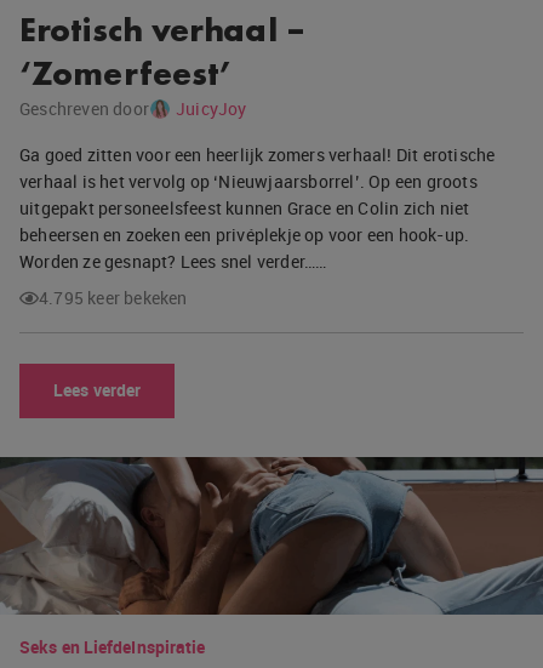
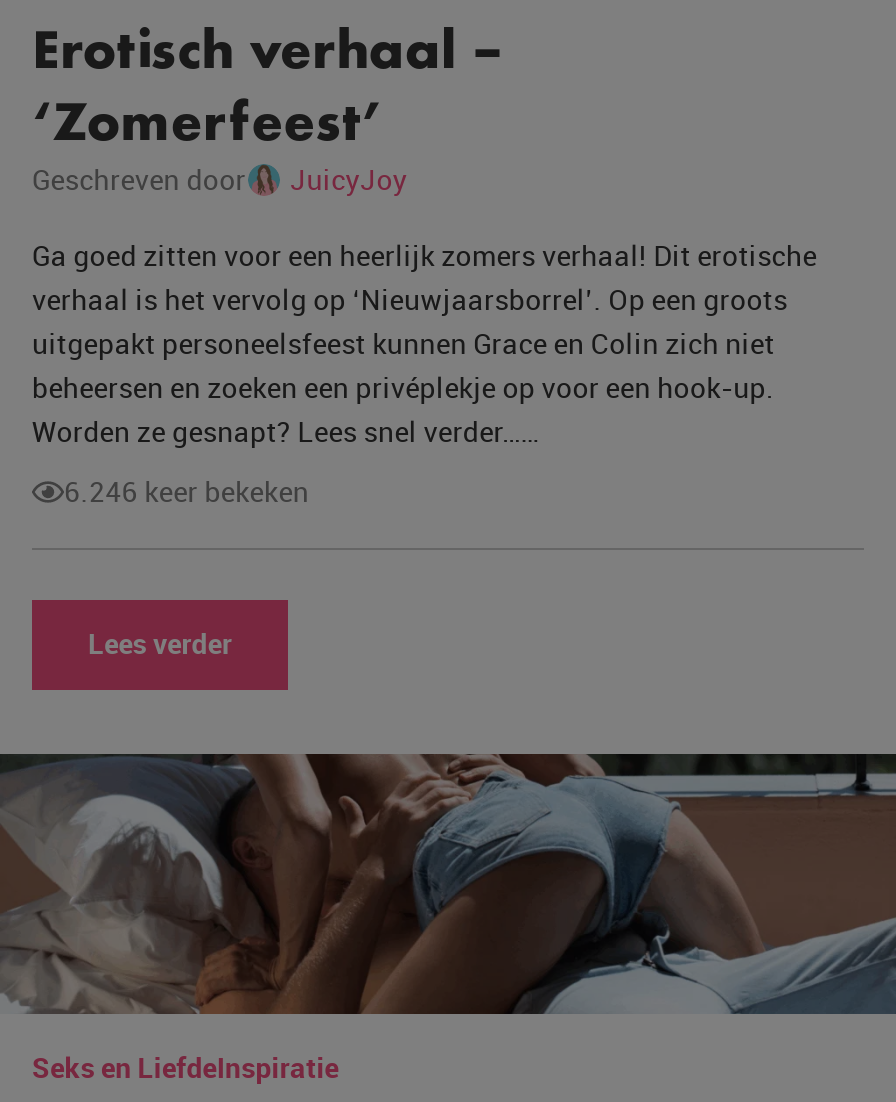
[39,286,187,309] 4.795 keer bekeken -> [64,472,309,510] 6.246 keer bekeken

